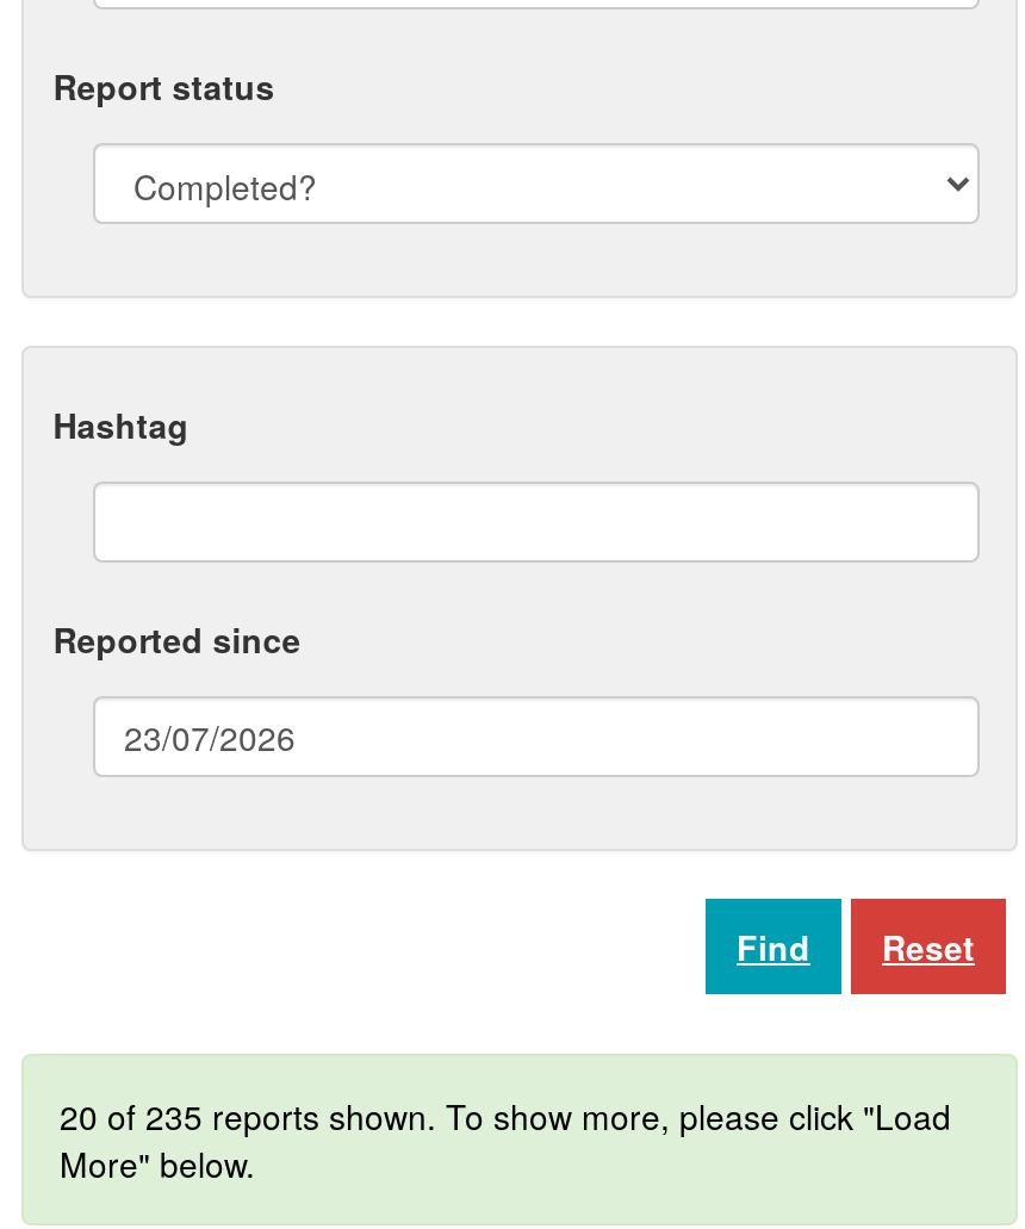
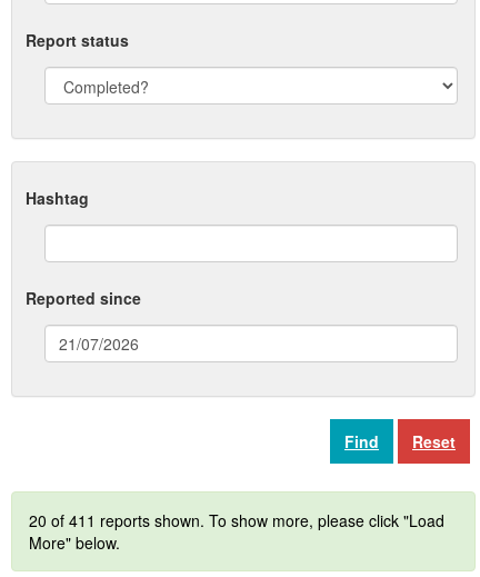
[60,1092,951,1140] 20 of 235 reports shown. To show more, please click "Load -> [29,509,444,531] 20 of 411 reports shown. To show more, please click "Load

